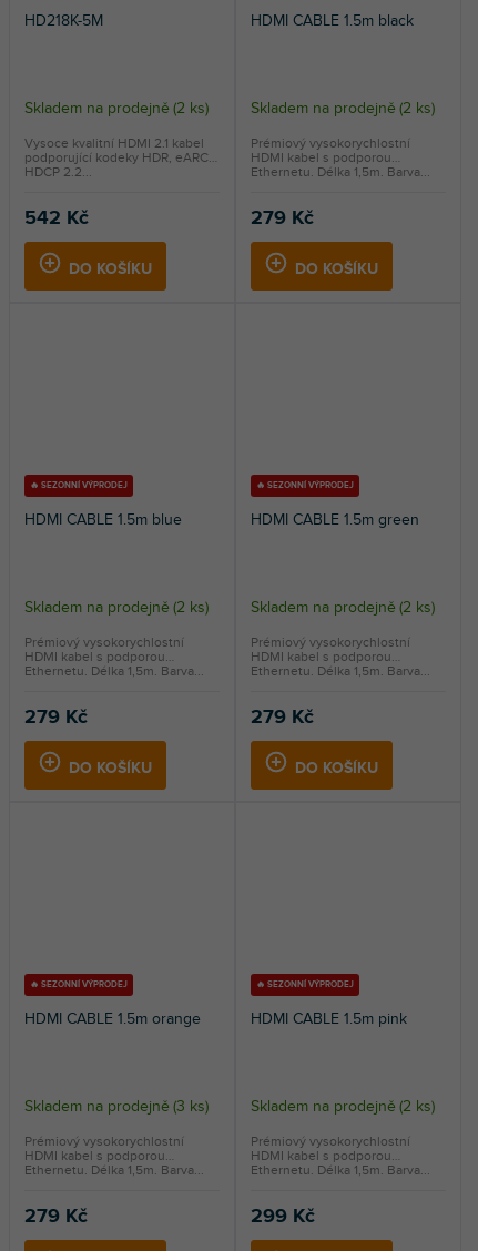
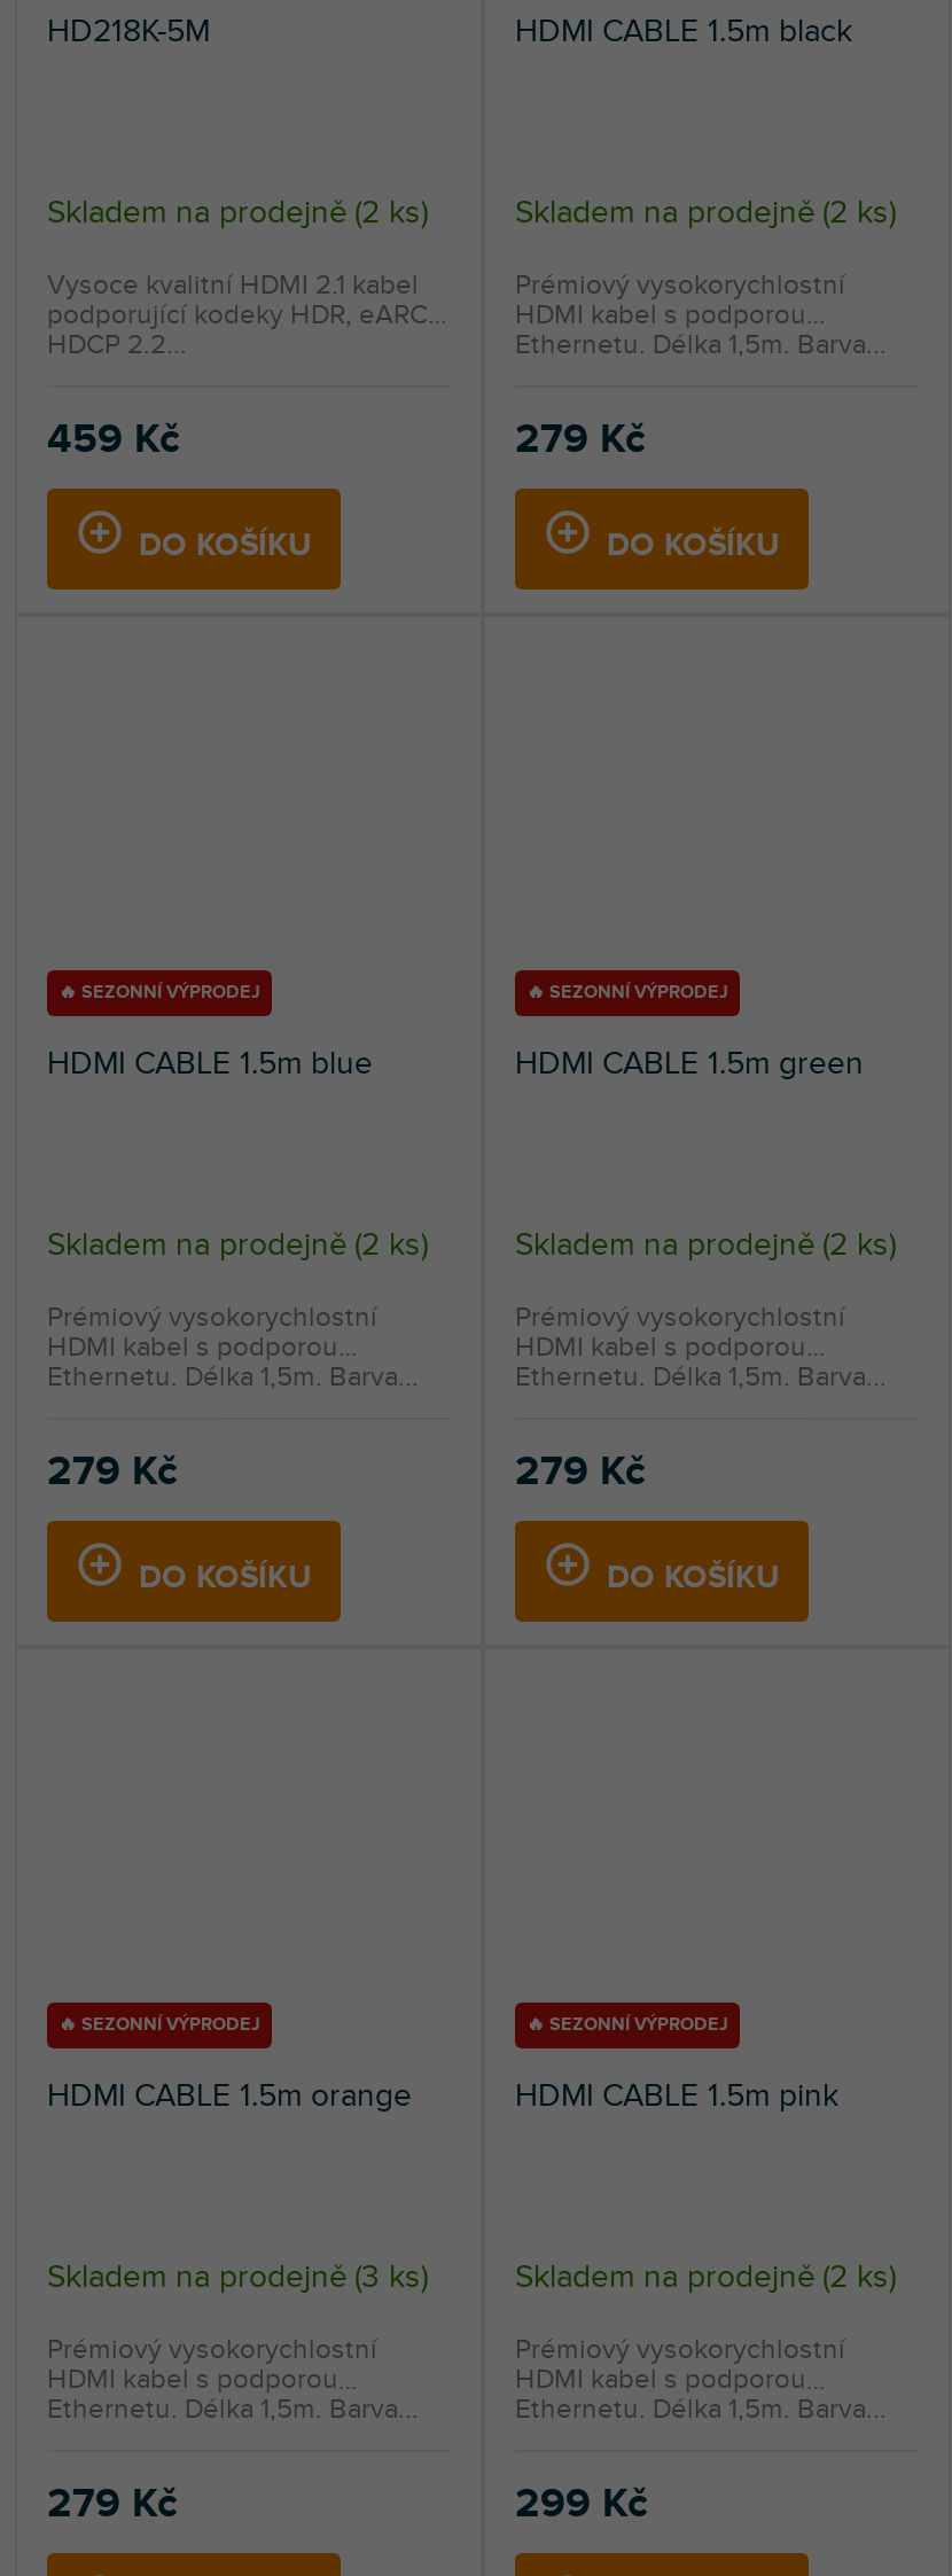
[24,206,89,231] 542 Kč -> [47,415,180,465] 459 Kč

